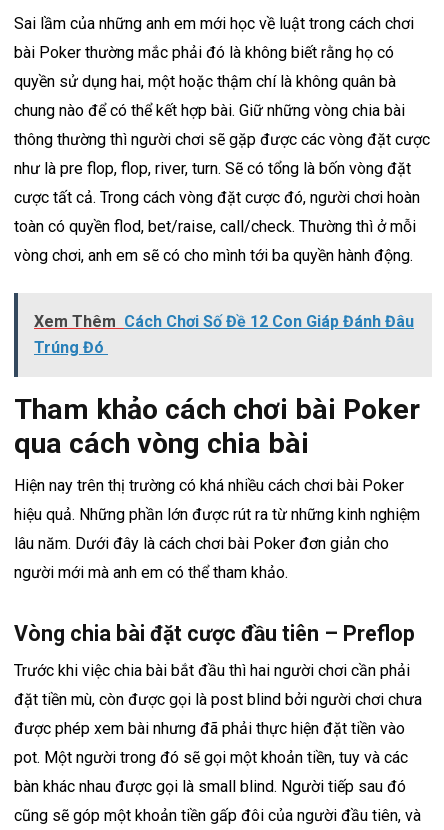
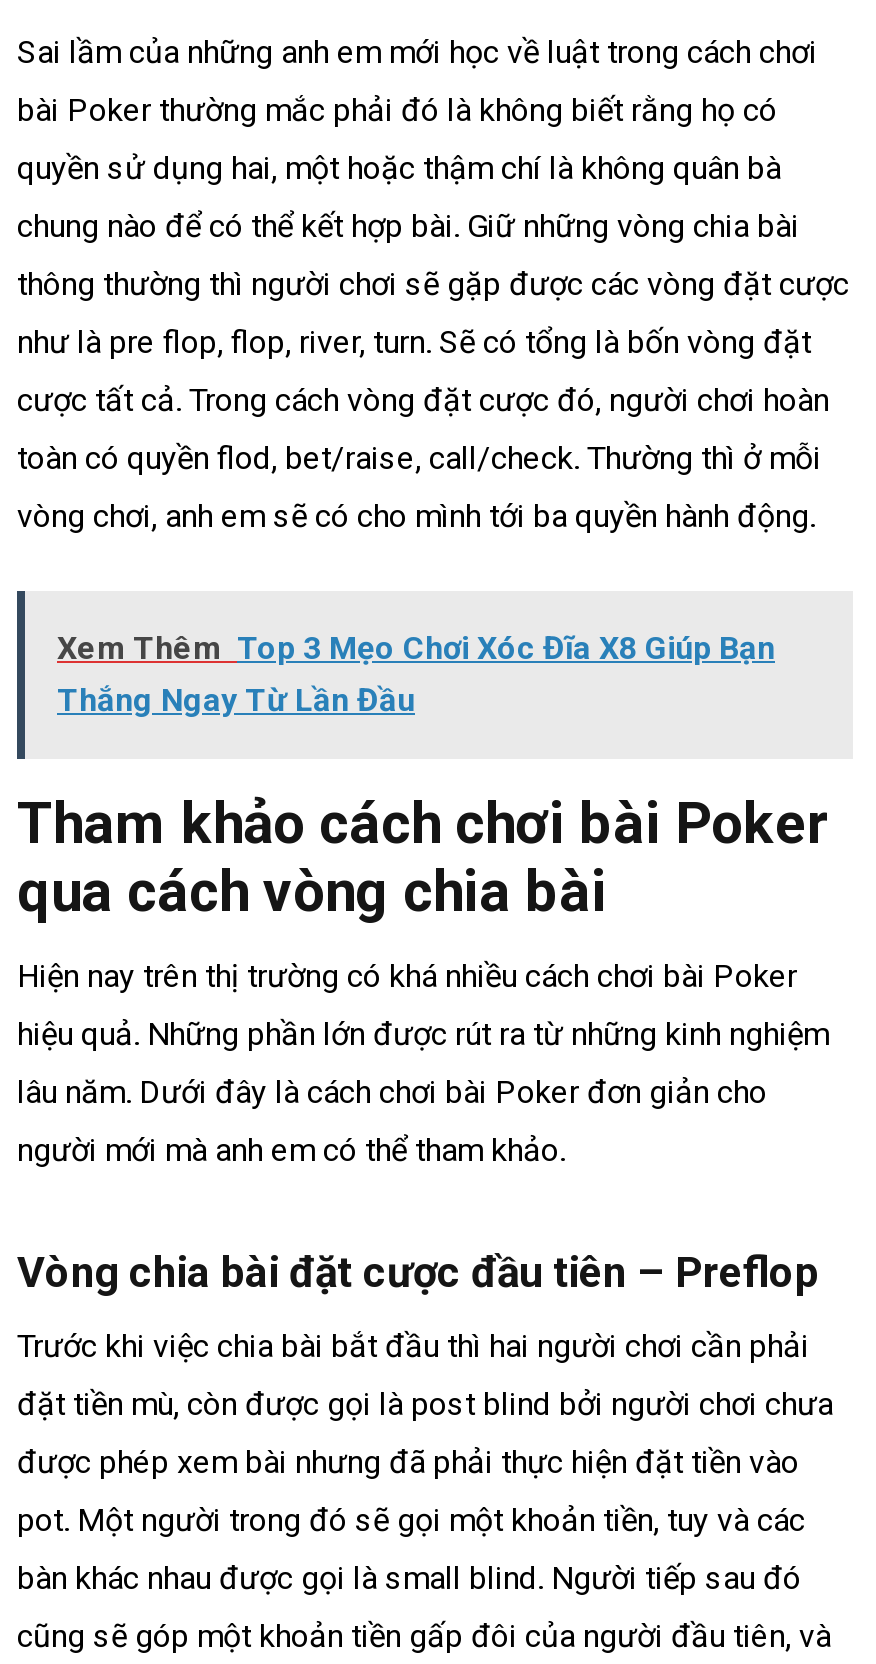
[34,312,414,357] Xem Thêm Cách Chơi Số Đề 12 Con Giáp Đánh Đâu | Trúng Đó -> [57,630,775,720] Xem Thêm Top 3 Mẹo Chơi Xóc Đĩa X8 Giúp Bạn | Thắng Ngay Từ Lần Đầu

